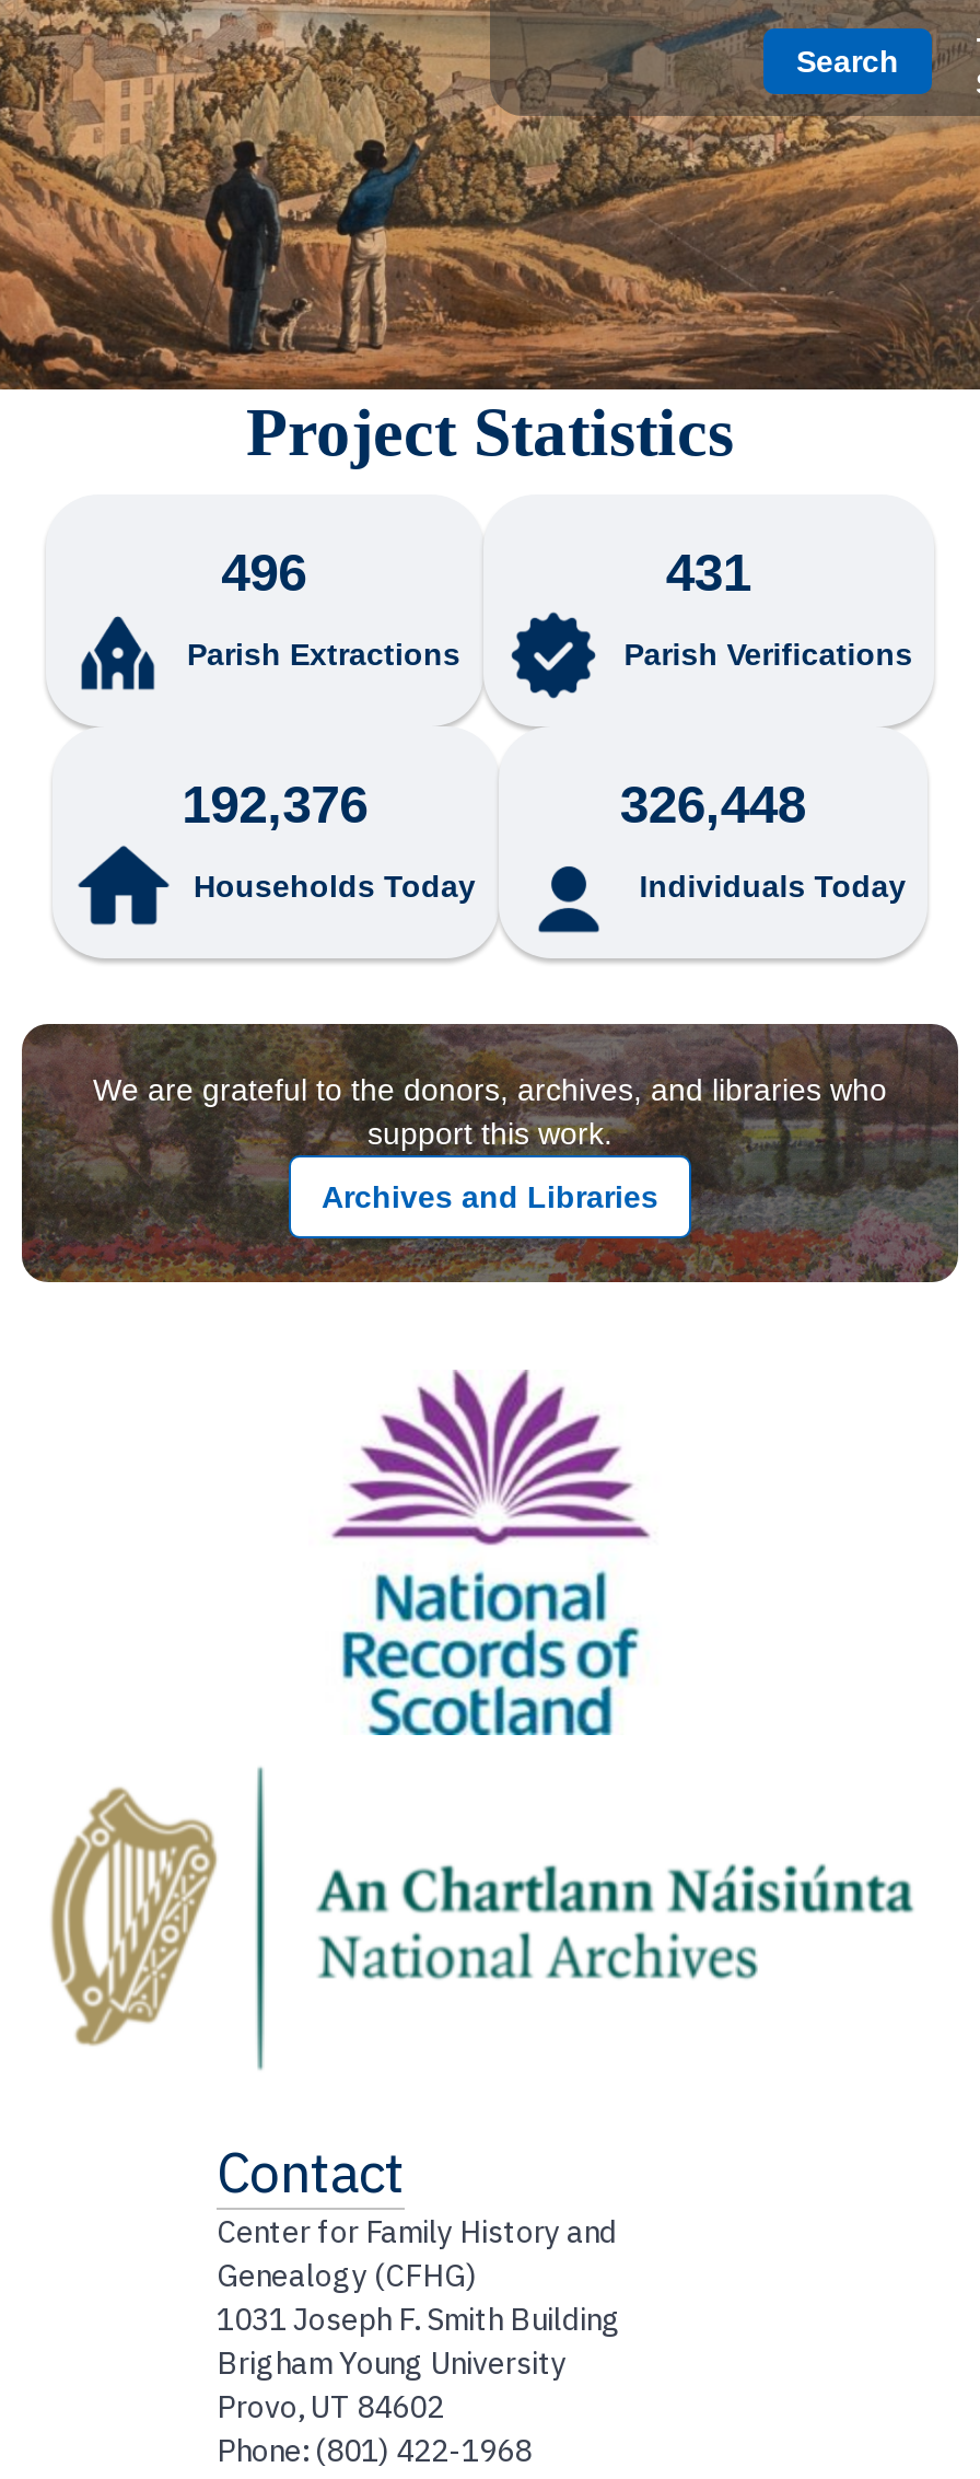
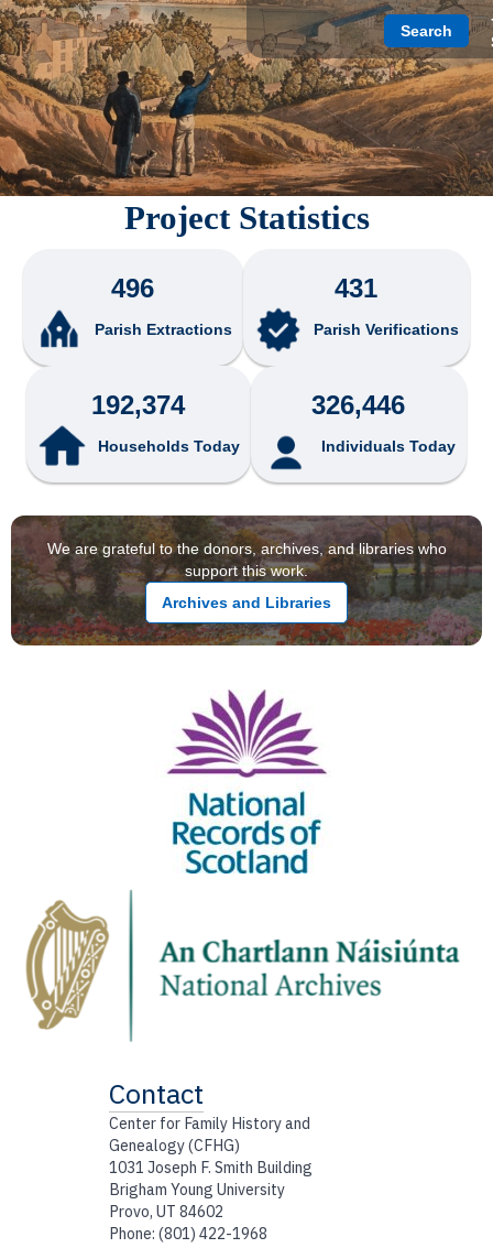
[182,774,368,833] 192,376 -> [91,390,185,419] 192,374
[620,774,806,833] 326,448 -> [312,390,405,419] 326,446

